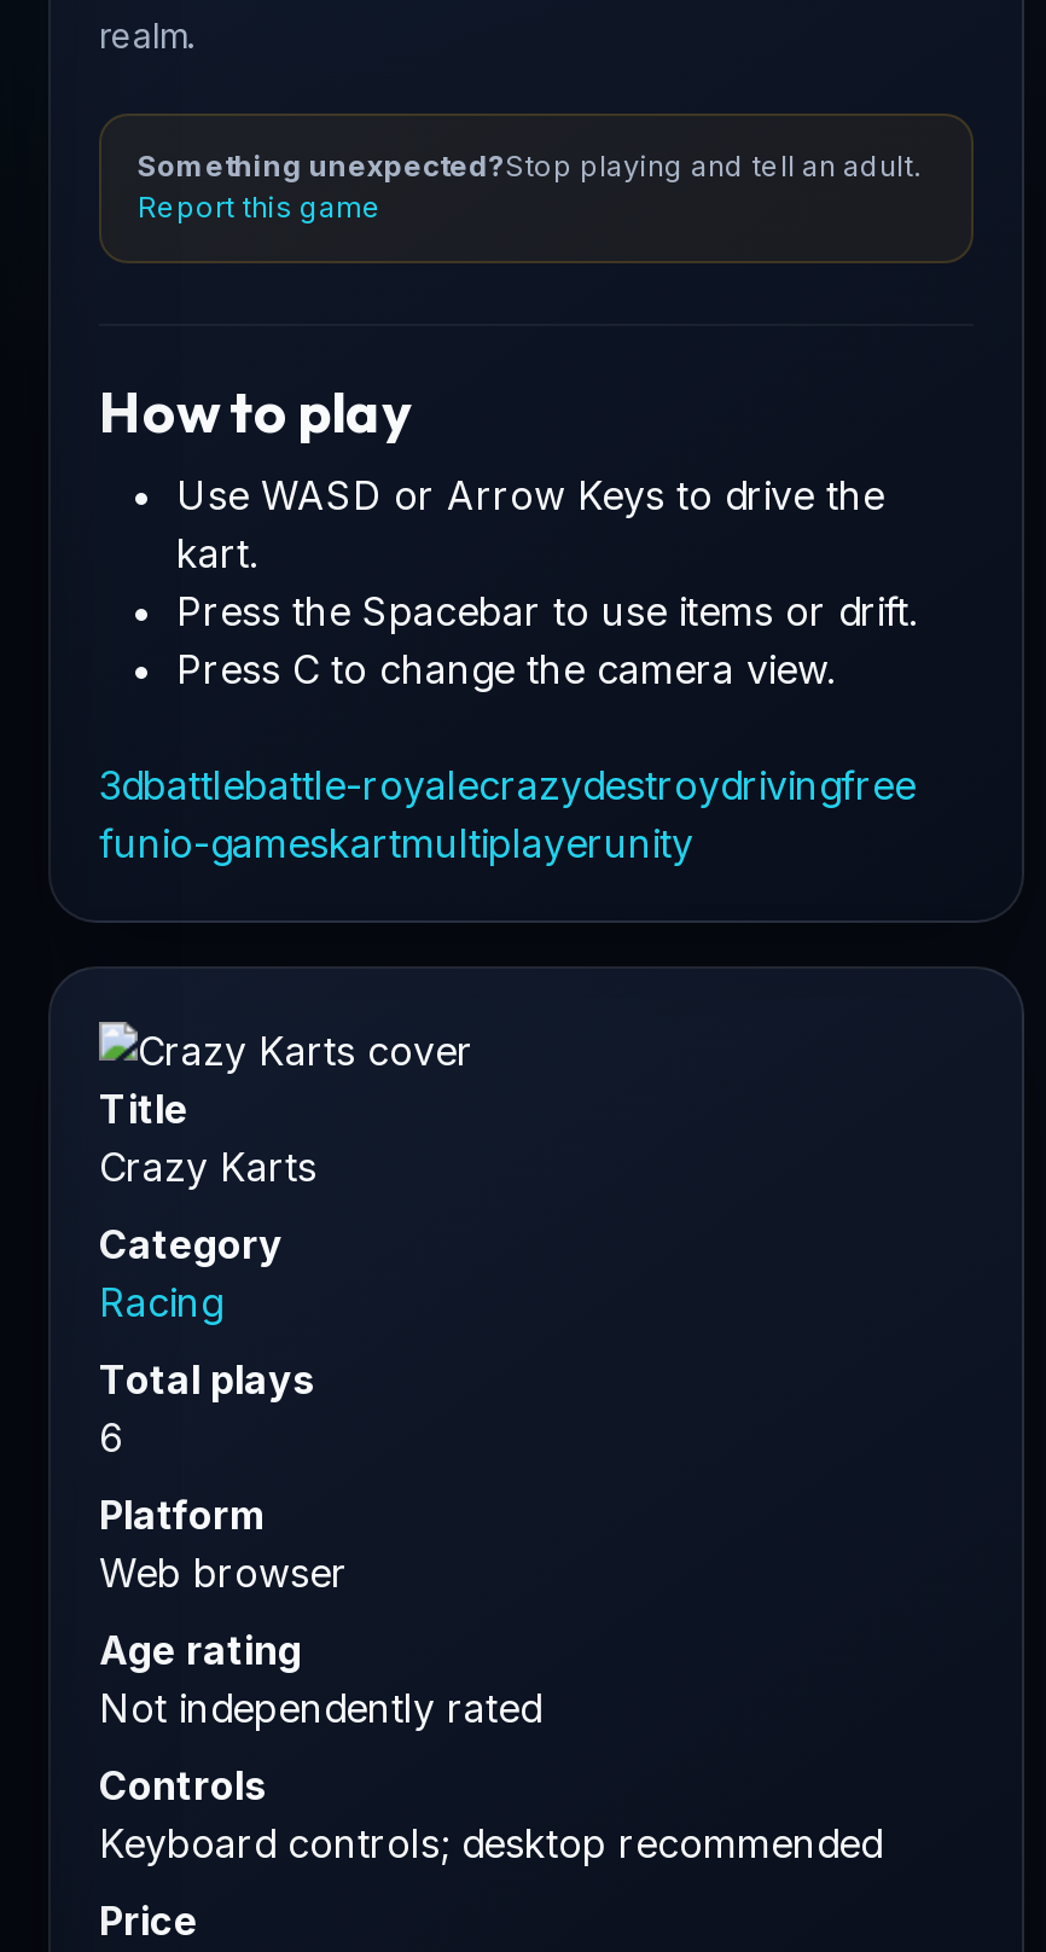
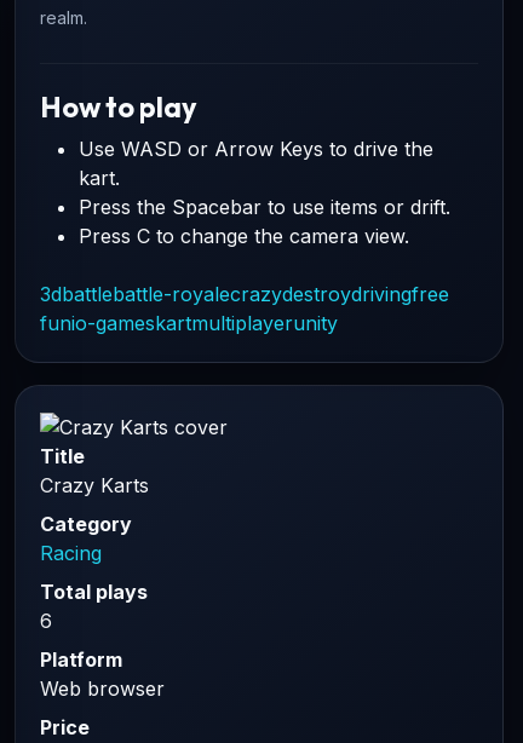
[99,114,974,263] [image] | Something unexpected?Stop playing and tell an adult. | Report this game -> none
[99,1625,882,1866] Age rating | Not independently rated | Controls | Keyboard controls; desktop recommended -> none

